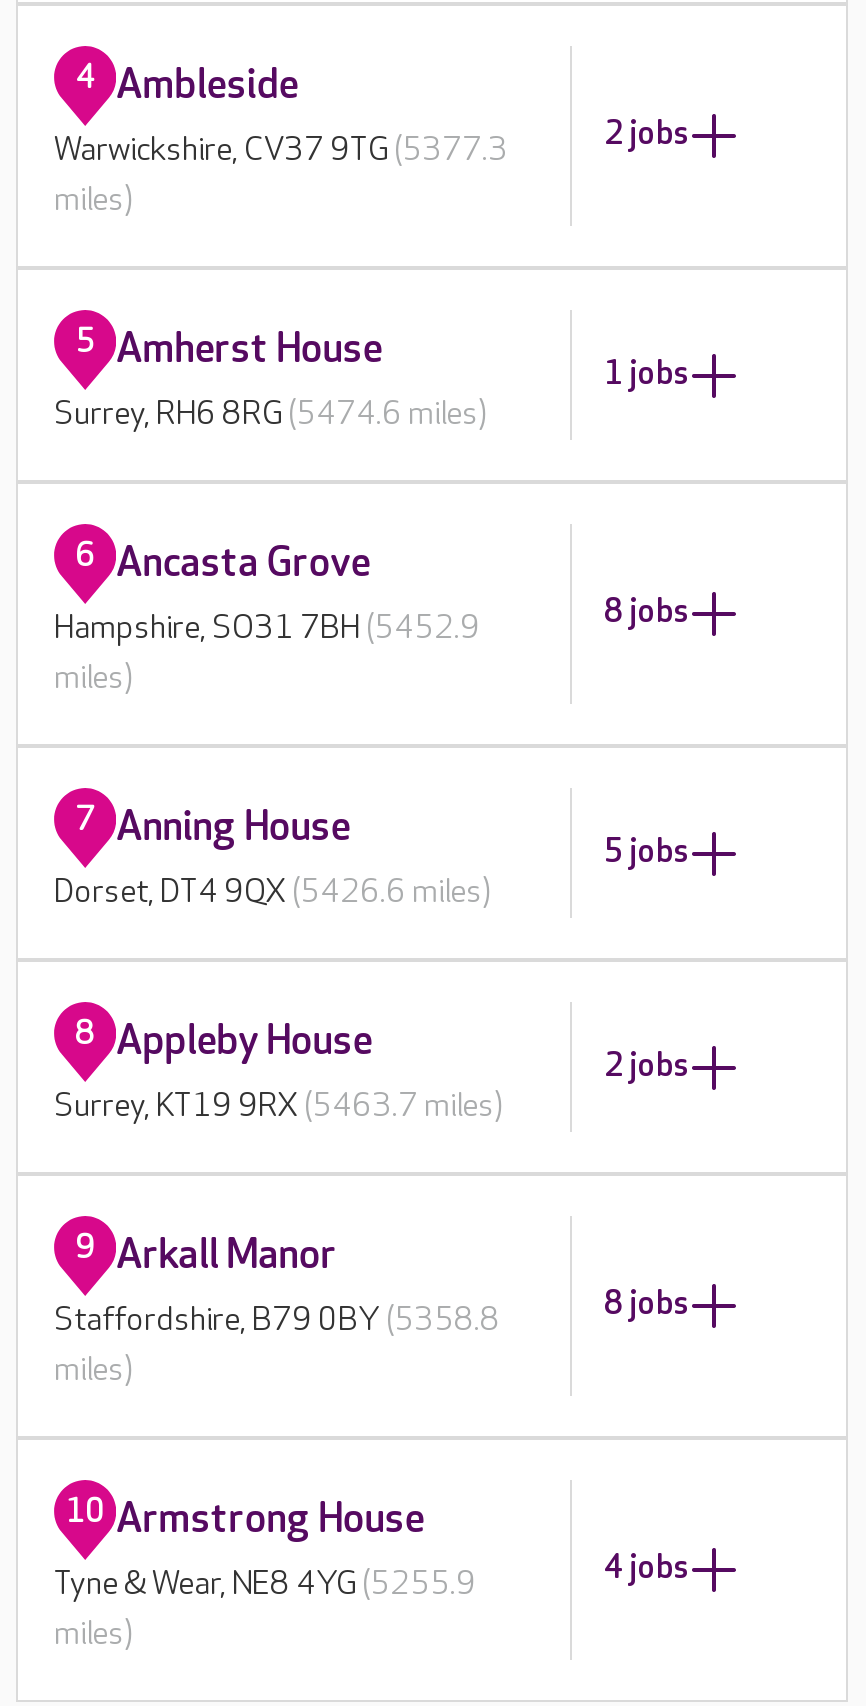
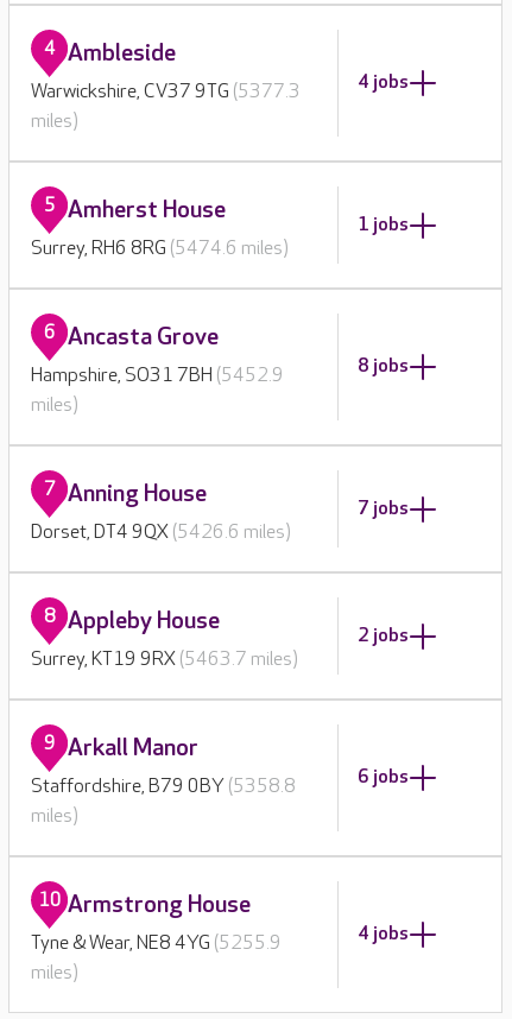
[604,116,690,154] 2 jobs -> [358,71,409,94] 4 jobs
[604,833,690,871] 5 jobs -> [358,497,409,520] 7 jobs
[604,1286,690,1324] 8 jobs -> [358,766,409,789] 6 jobs

